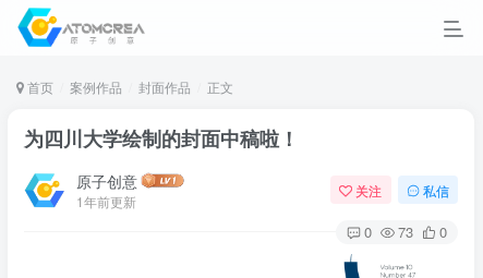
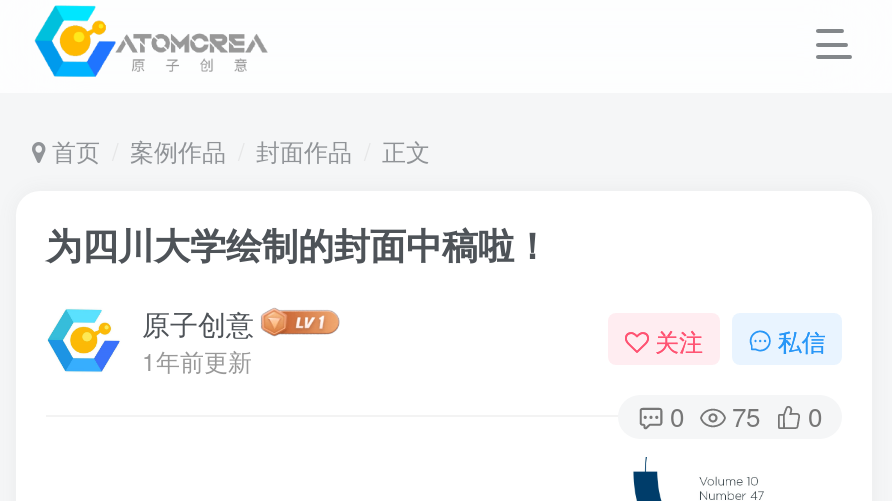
[364,221,447,242] 0 73 0 -> [670,397,822,435] 0 75 0

